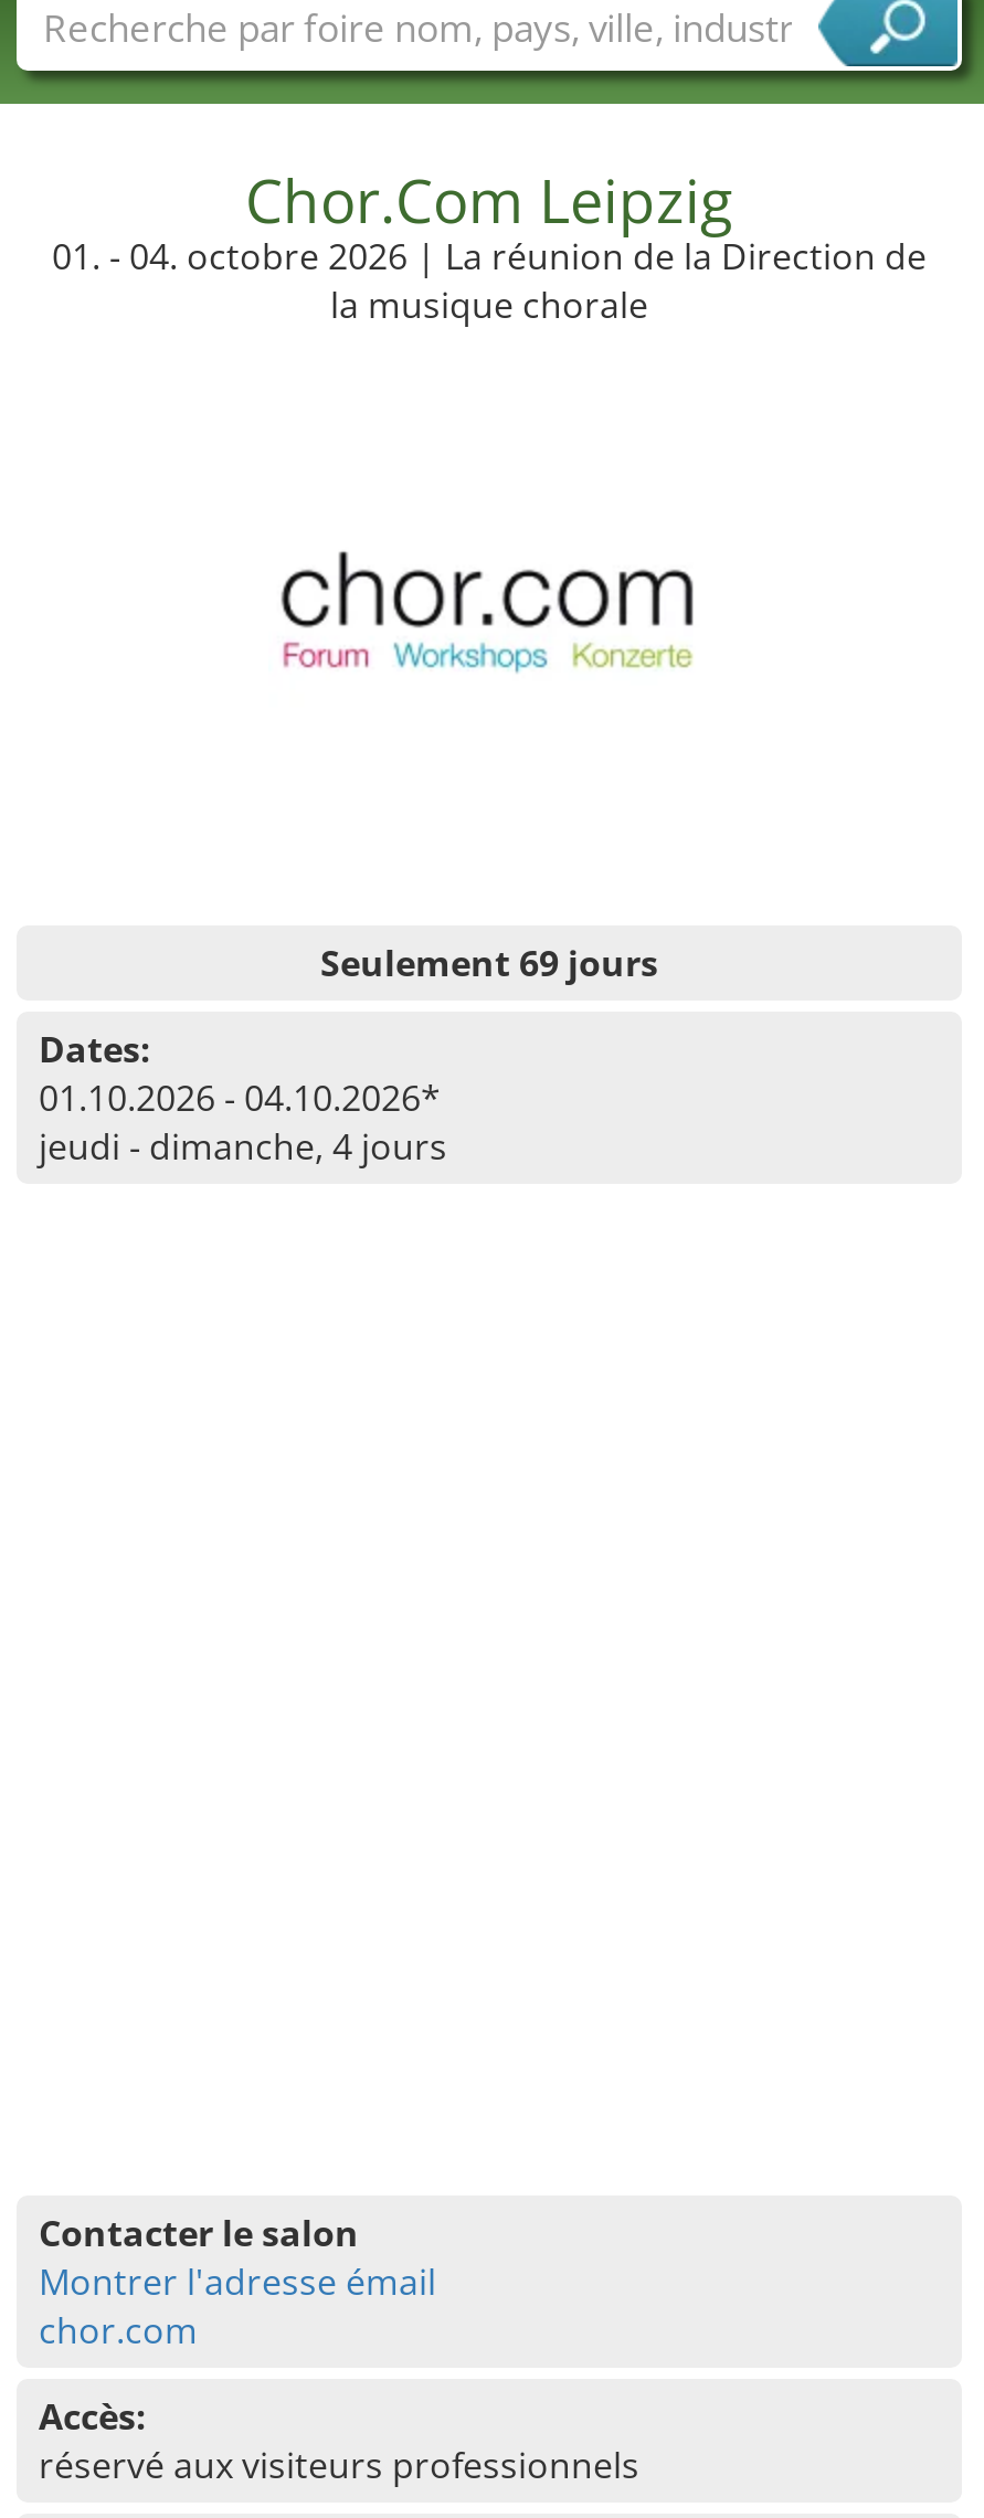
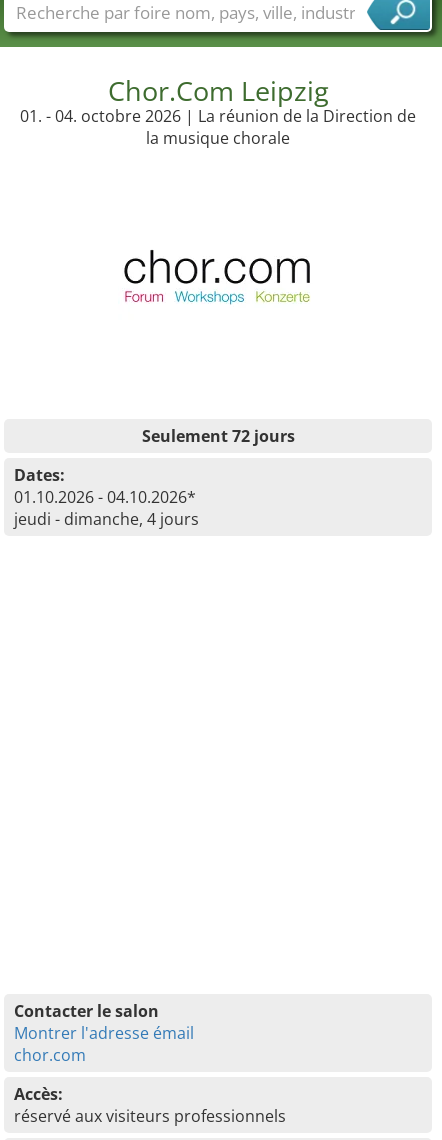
[320,939,658,987] Seulement 69 jours -> [141,425,294,447] Seulement 72 jours

